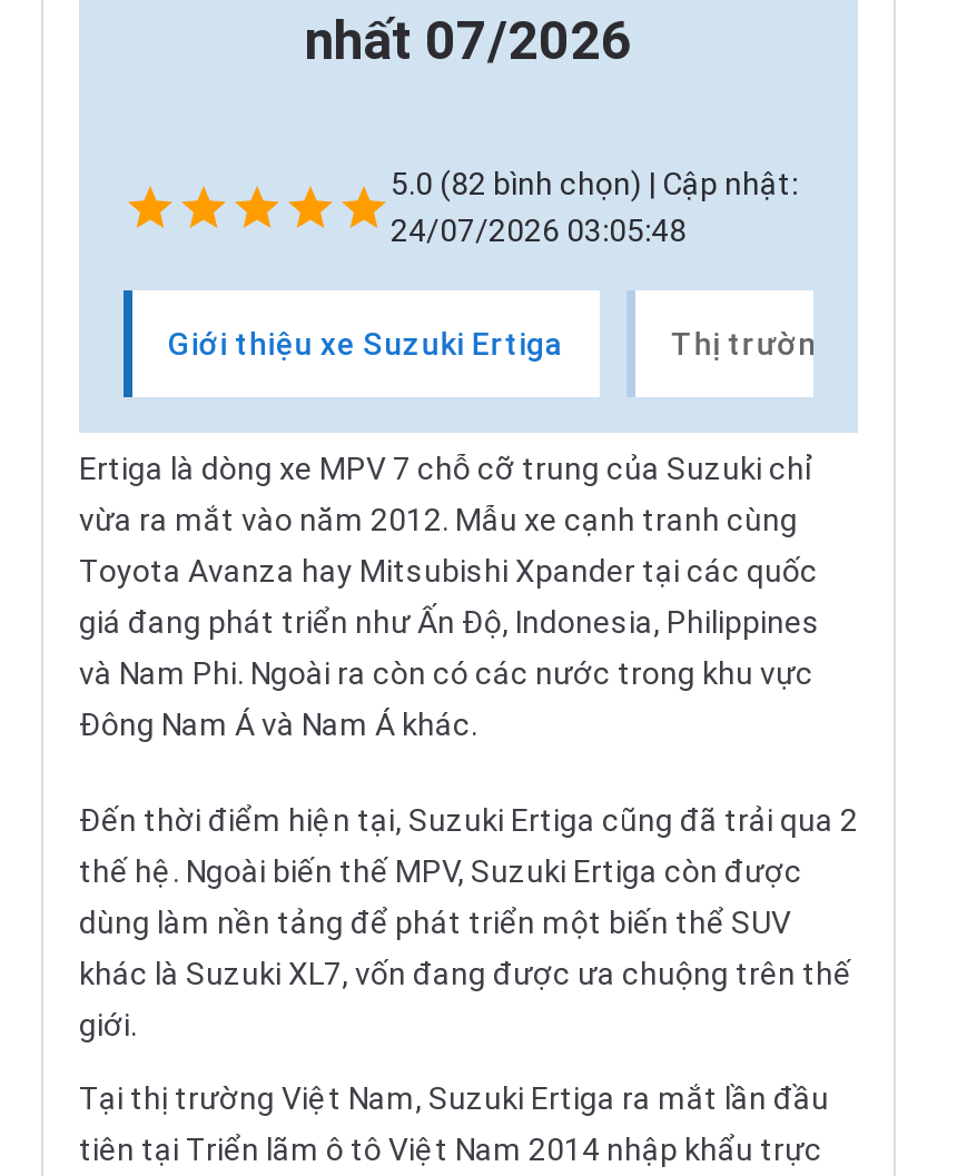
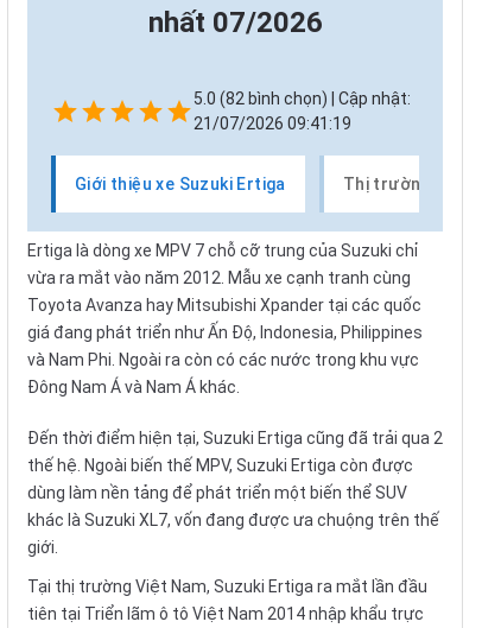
[391,213,687,249] 24/07/2026 03:05:48 -> [194,114,351,133] 21/07/2026 09:41:19

